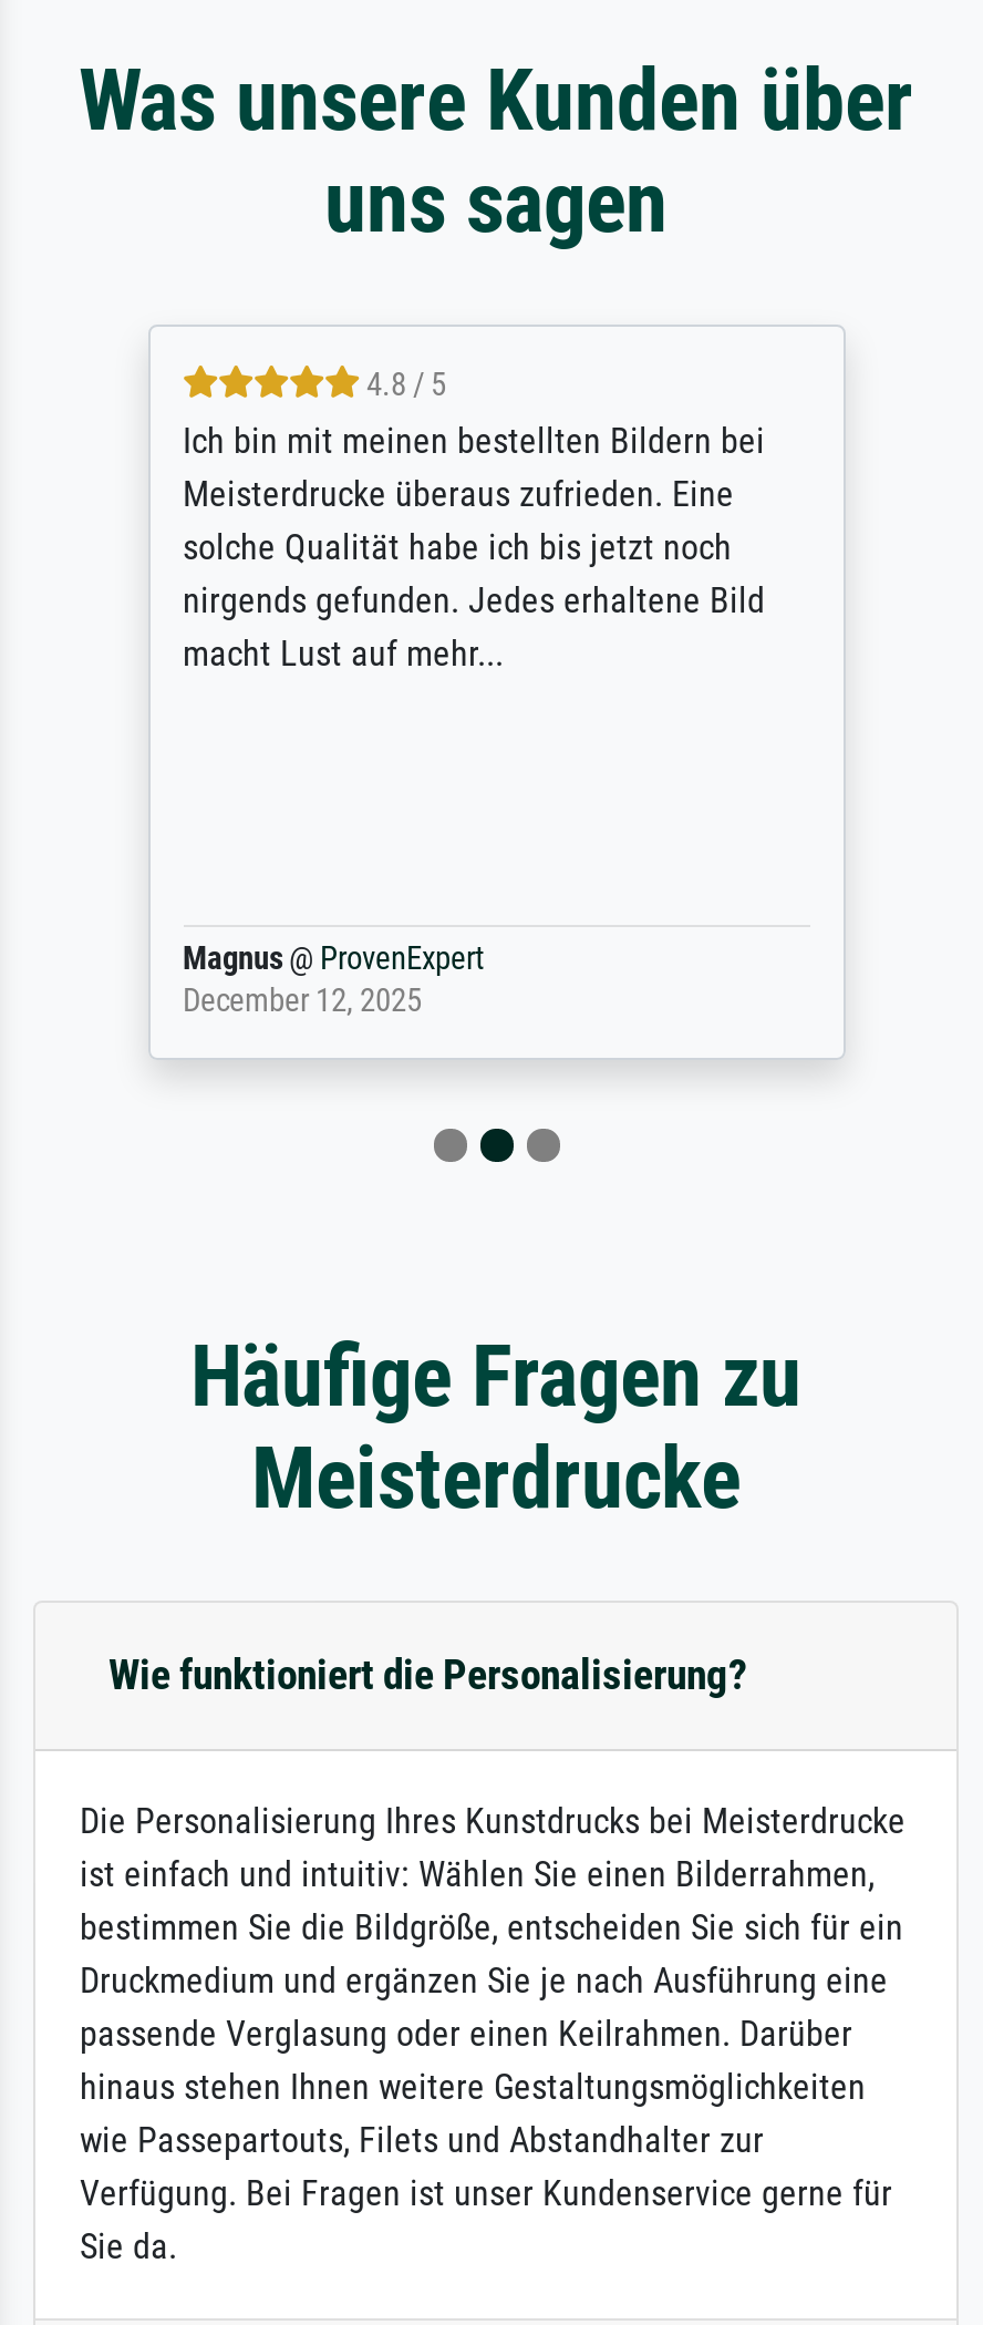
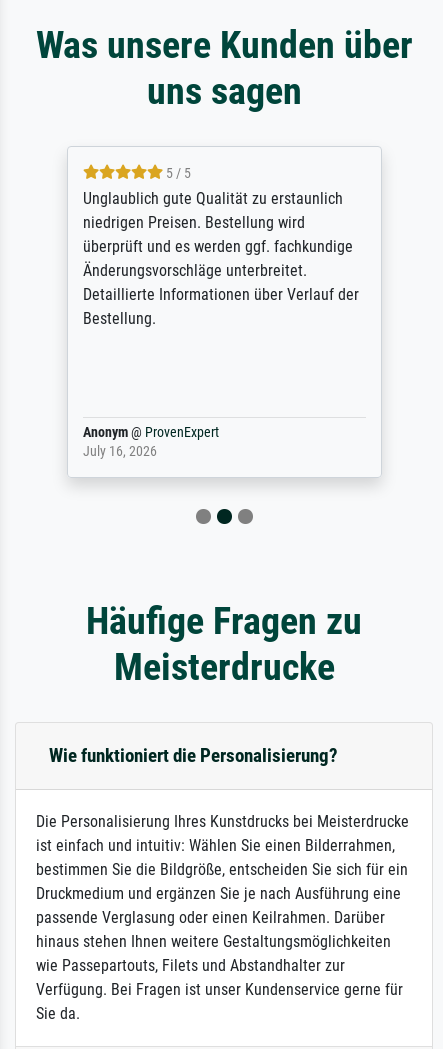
[183,367,765,675] 4.8 / 5 | Ich bin mit meinen bestellten Bildern bei | Meisterdrucke überaus zufrieden. Eine | solche Qualität habe ich bis jetzt noch | nirgends gefunden. Jedes erhaltene Bild | macht Lust auf mehr... -> [82,165,358,328] 5 / 5 | Unglaublich gute Qualität zu erstaunlich | niedrigen Preisen. Bestellung wird | überprüft und es werden ggf. fachkundige | Änderungsvorschläge unterbreitet. | Detaillierte Informationen über Verlauf der | Bestellung.
[183,941,484,1021] Magnus @ ProvenExpert | December 12, 2025 -> [82,424,218,460] Anonym @ ProvenExpert | July 16, 2026

